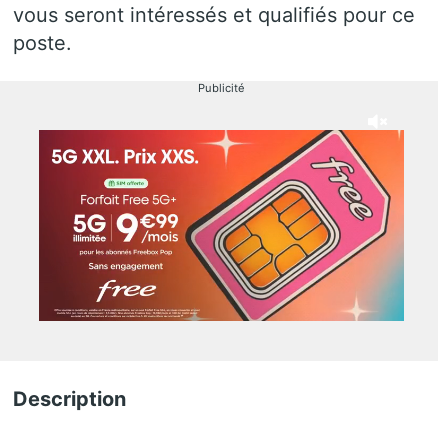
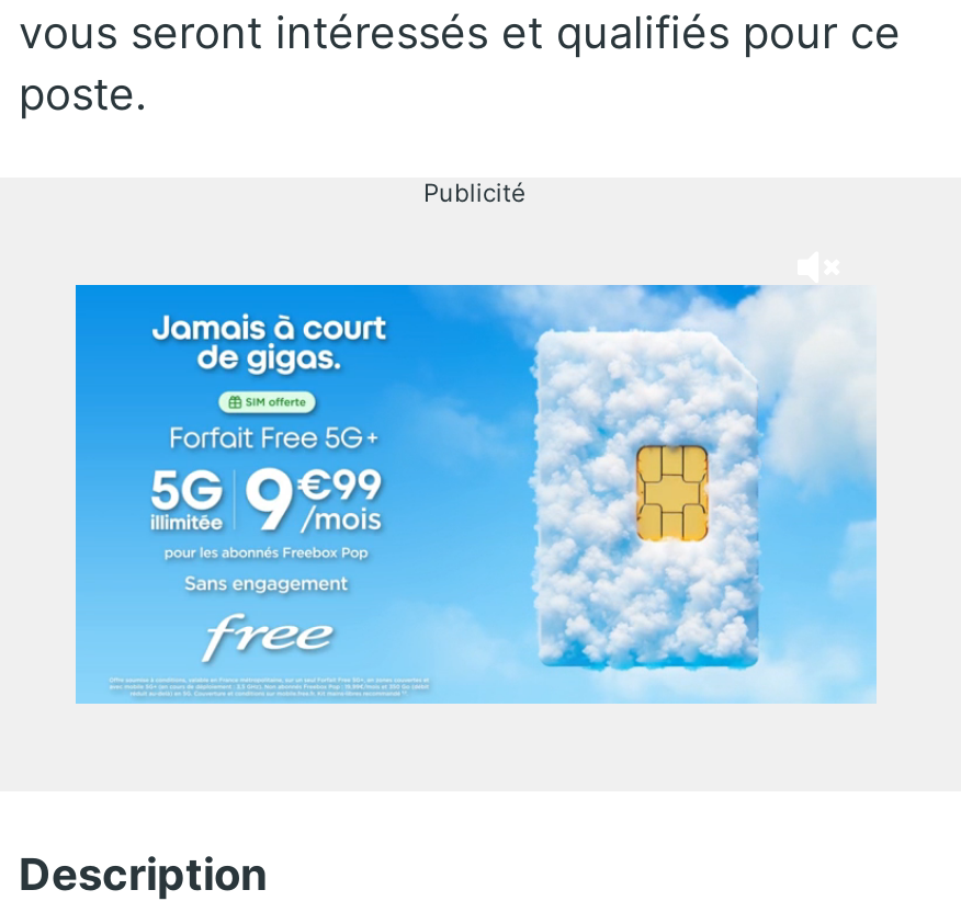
[38,129,405,322] [image] -> [74,283,879,704] [image]

